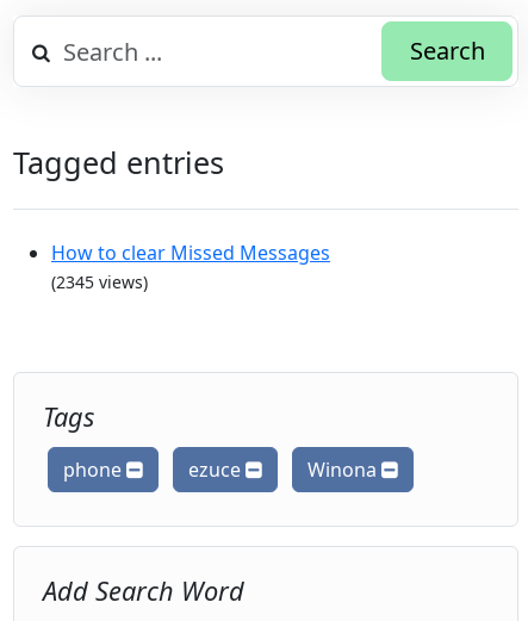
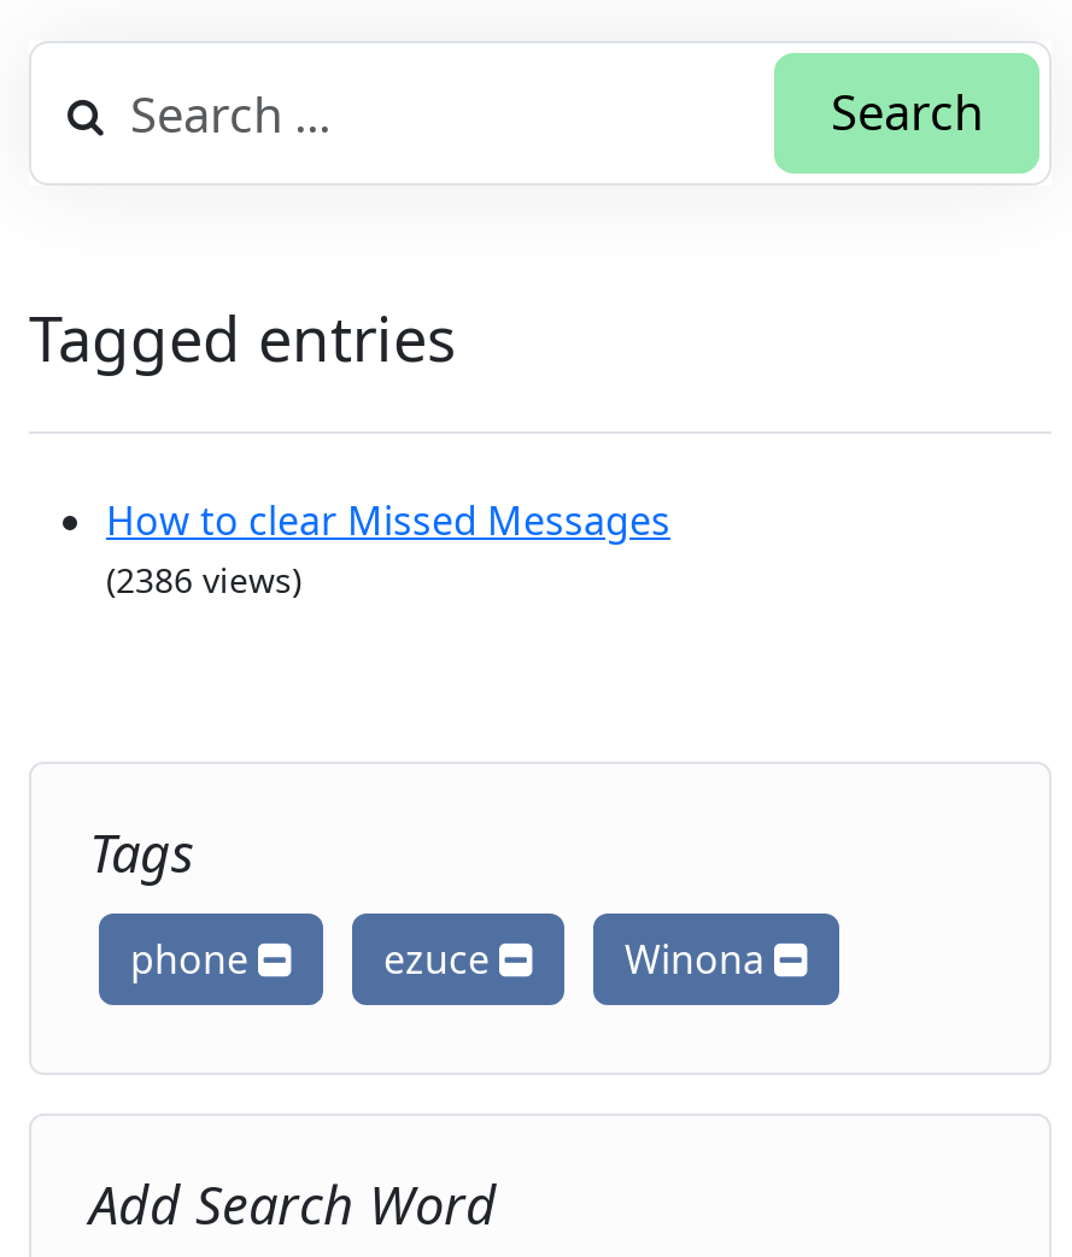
[51,271,148,293] (2345 views) -> [106,557,301,603] (2386 views)

